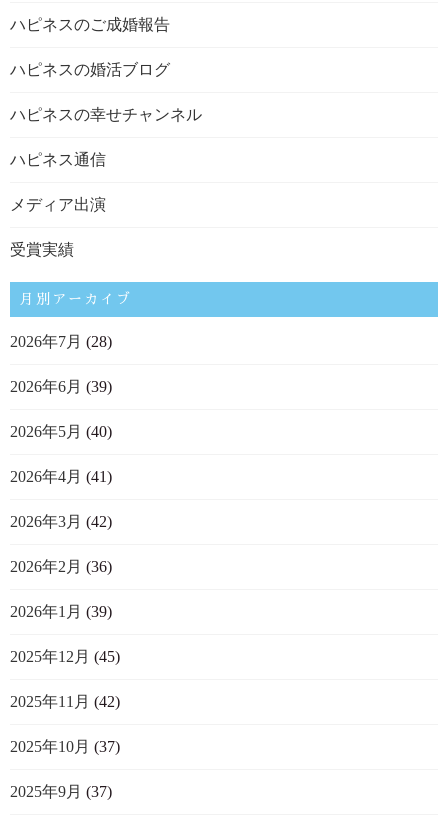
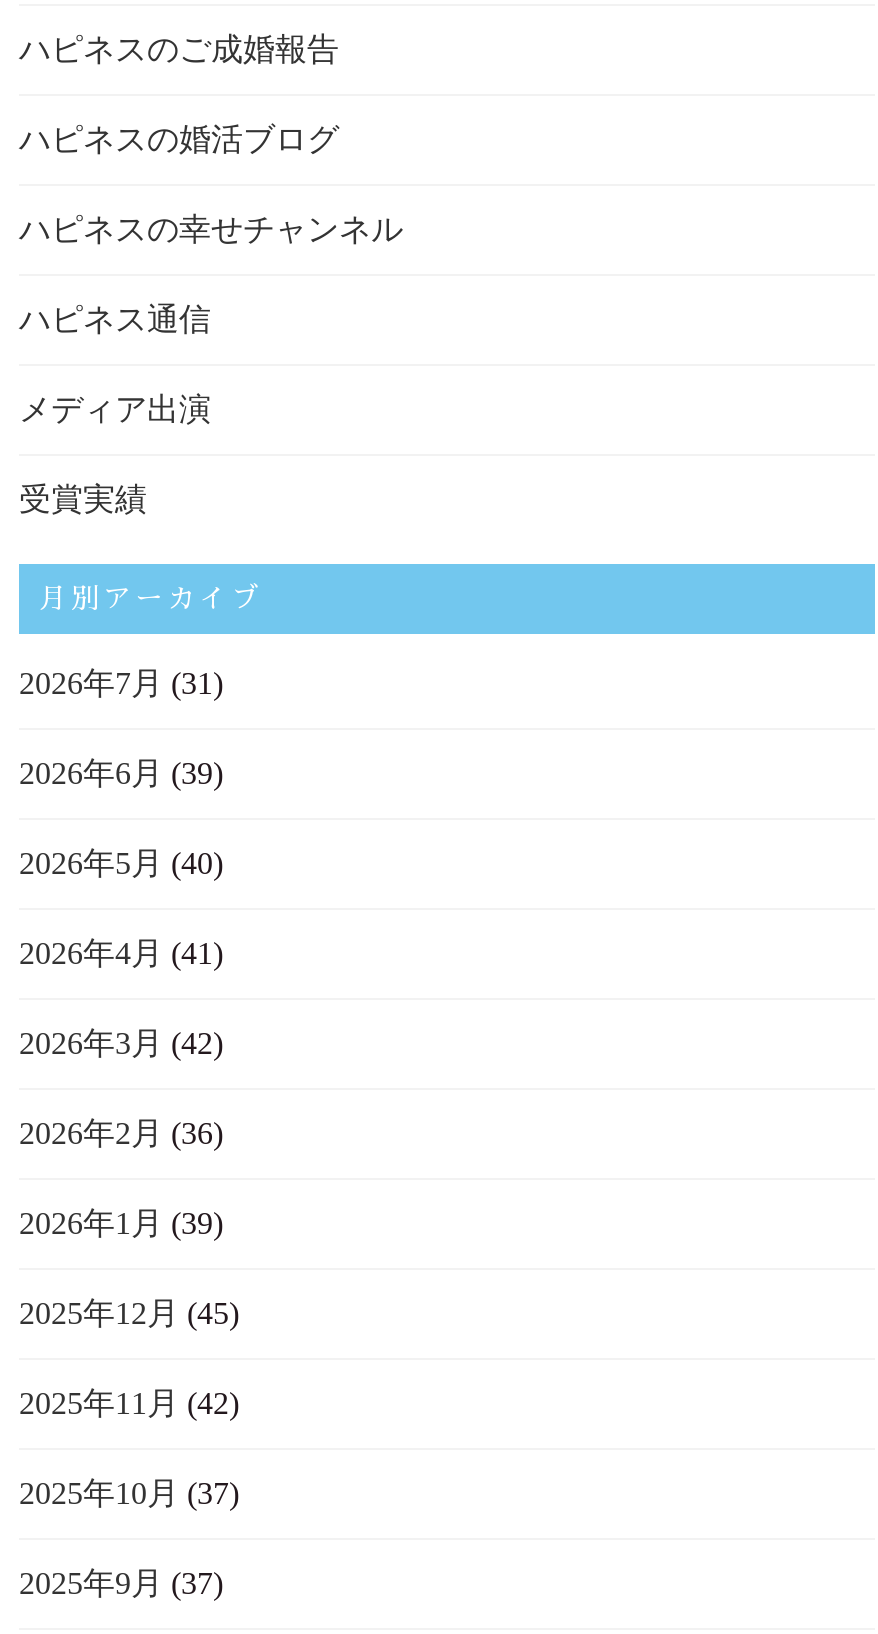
[10,333,112,350] 2026年7月(28) -> [19,666,223,700] 2026年7月(31)

